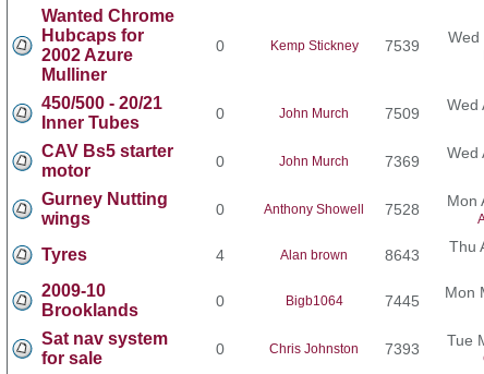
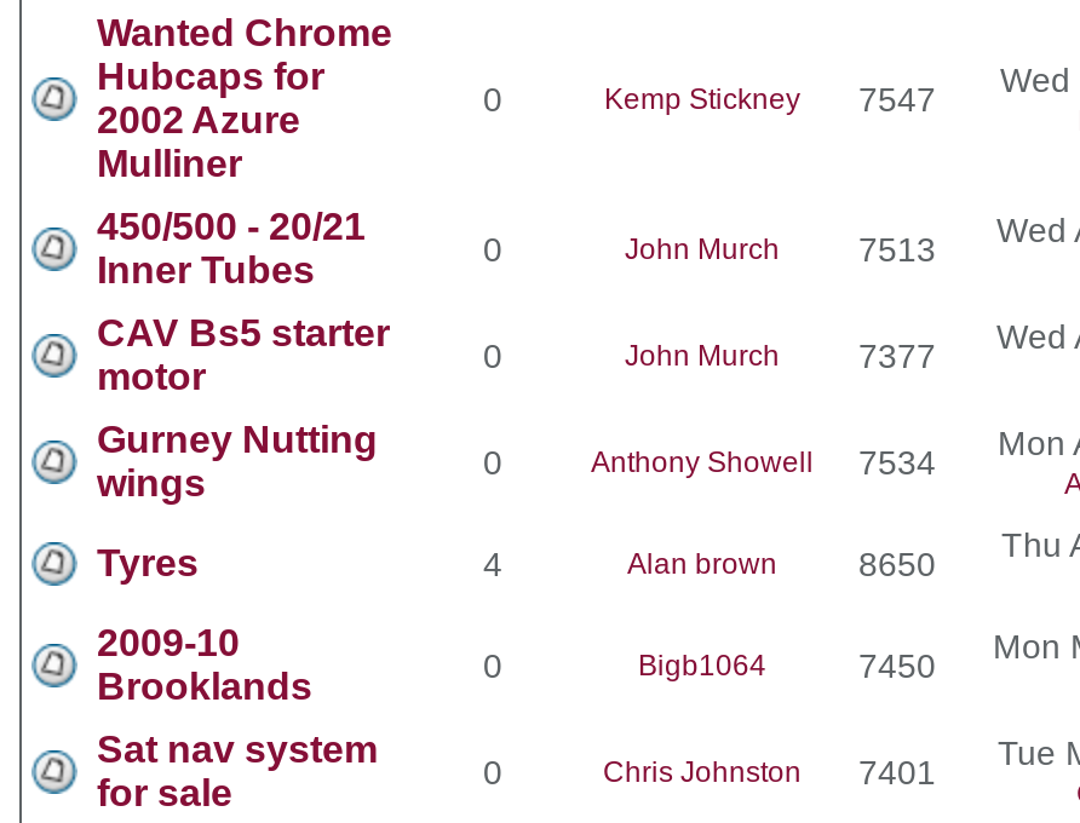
[384,37,419,54] 7539 -> [858,79,936,118] 7547
[384,104,419,122] 7509 -> [858,229,936,268] 7513
[384,152,419,170] 7369 -> [858,336,936,374] 7377
[384,200,419,218] 7528 -> [858,442,936,481] 7534
[384,246,419,264] 8643 -> [858,544,936,583] 8650
[384,292,419,309] 7445 -> [858,646,936,684] 7450
[384,340,419,357] 7393 -> [858,752,936,791] 7401

